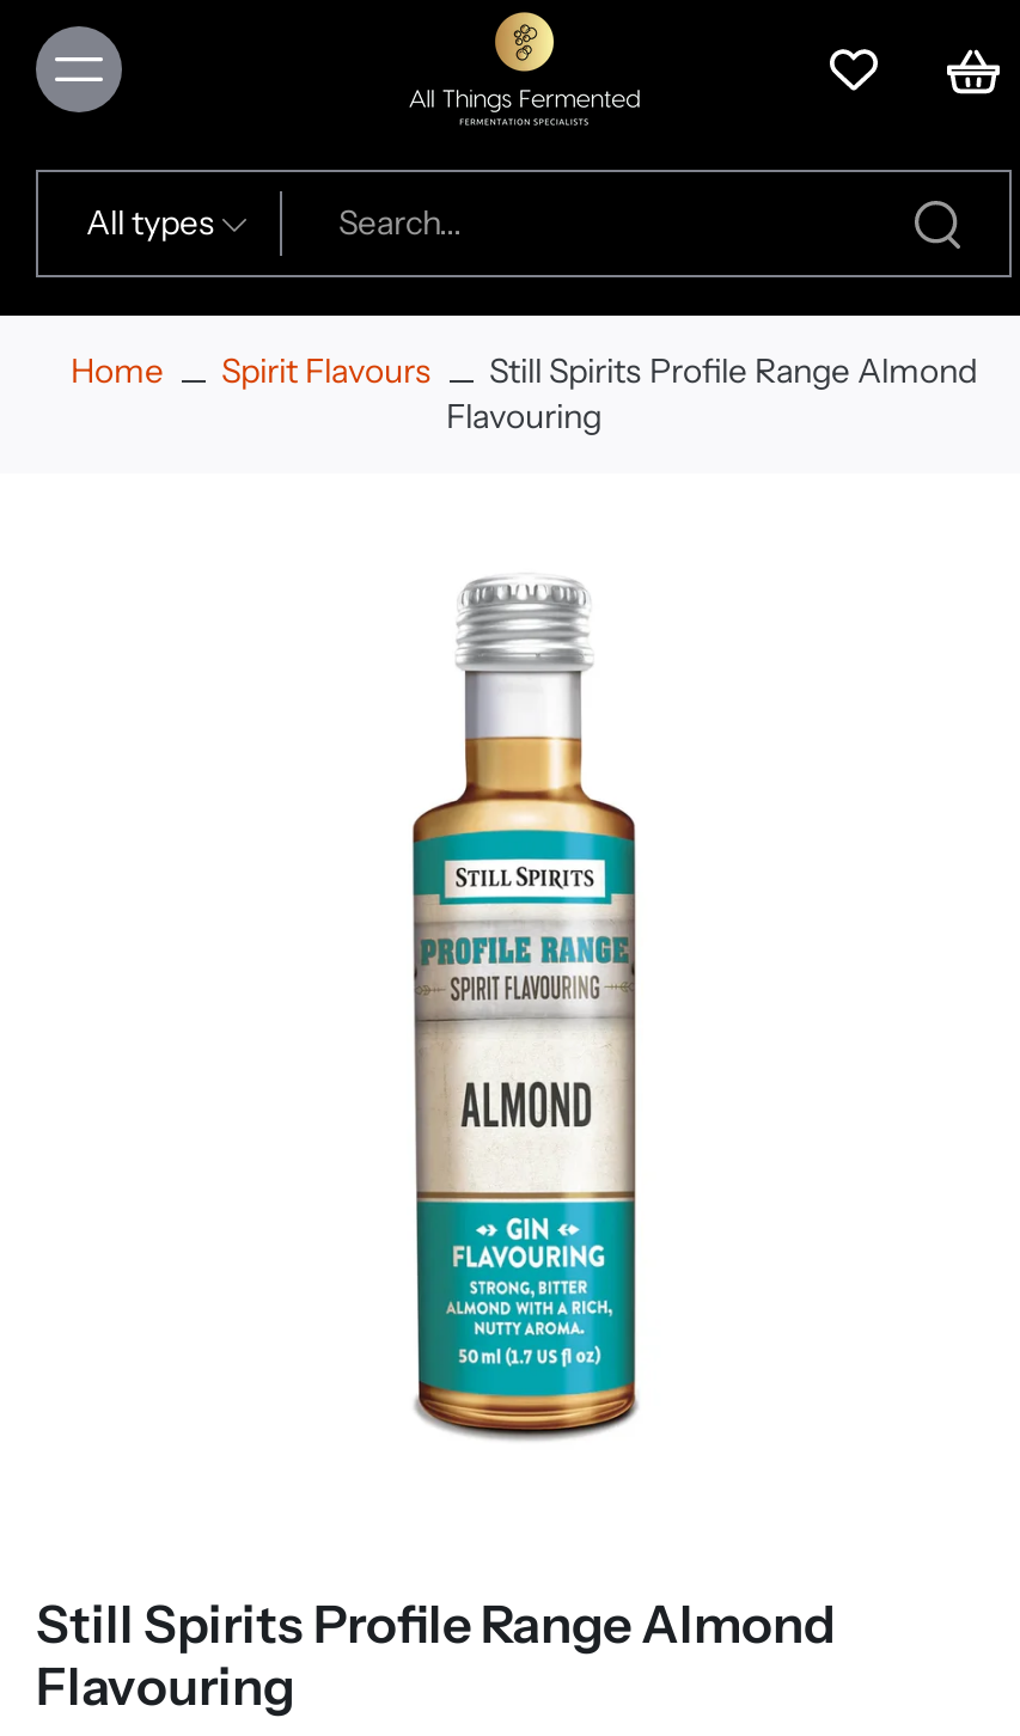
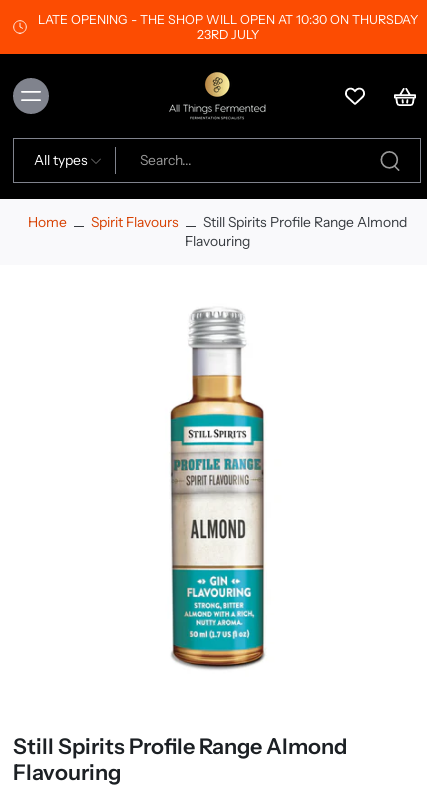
none -> [38,12,418,42] LATE OPENING - THE SHOP WILL OPEN AT 10:30 ON THURSDAY | 23RD JULY

